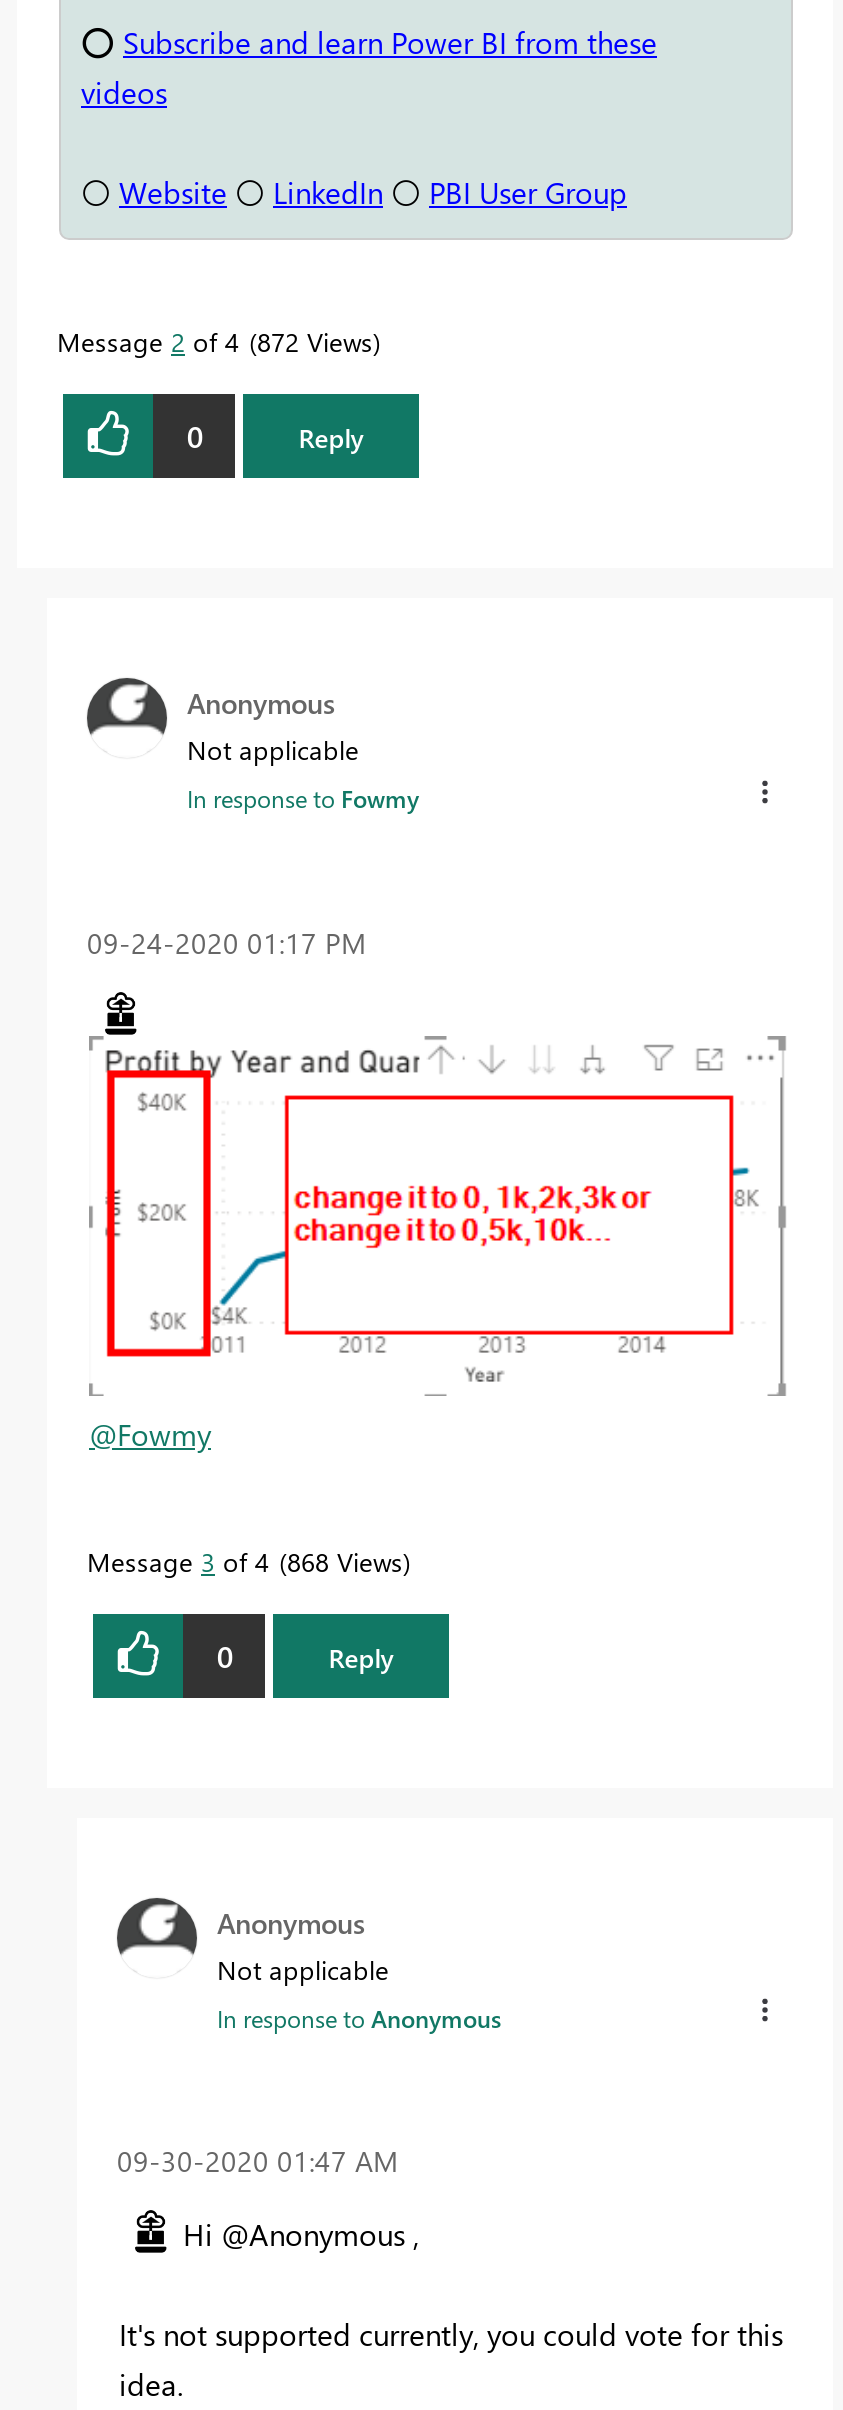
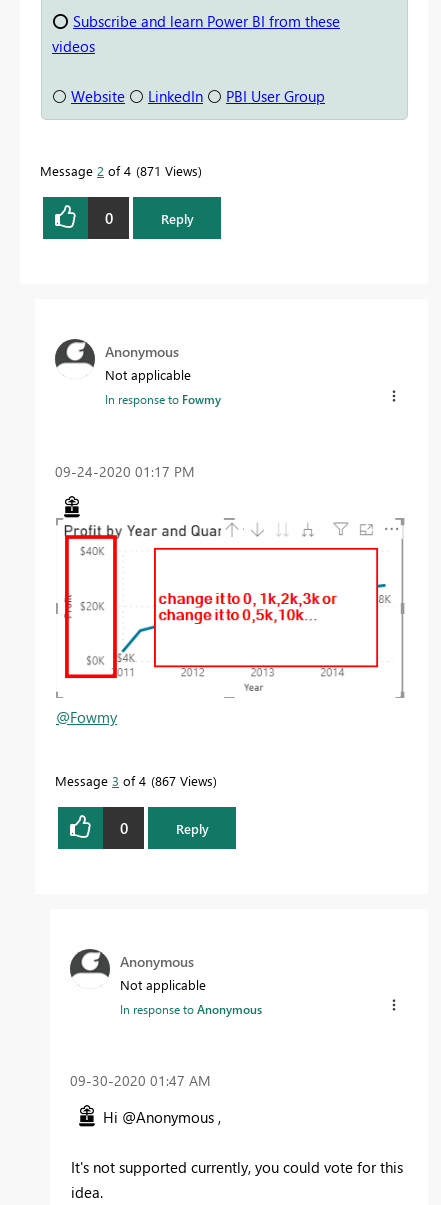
[57,324,373,358] Message 2 of 4 872 Views -> [40,162,198,179] Message 2 of 4 871 Views
[87,1544,403,1578] Message 3 of 4 868 Views -> [55,772,213,789] Message 3 of 4 867 Views

